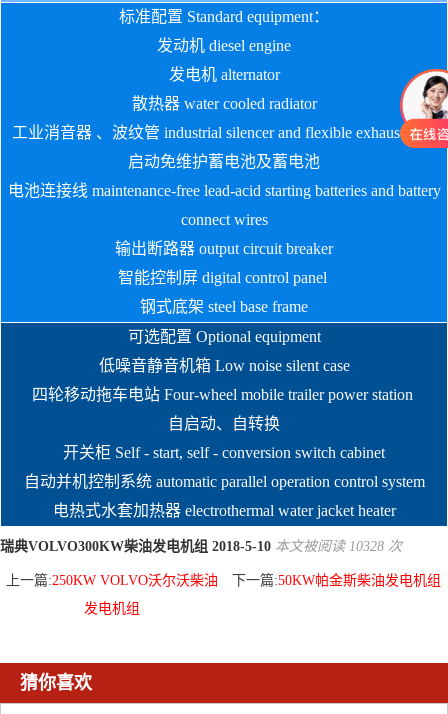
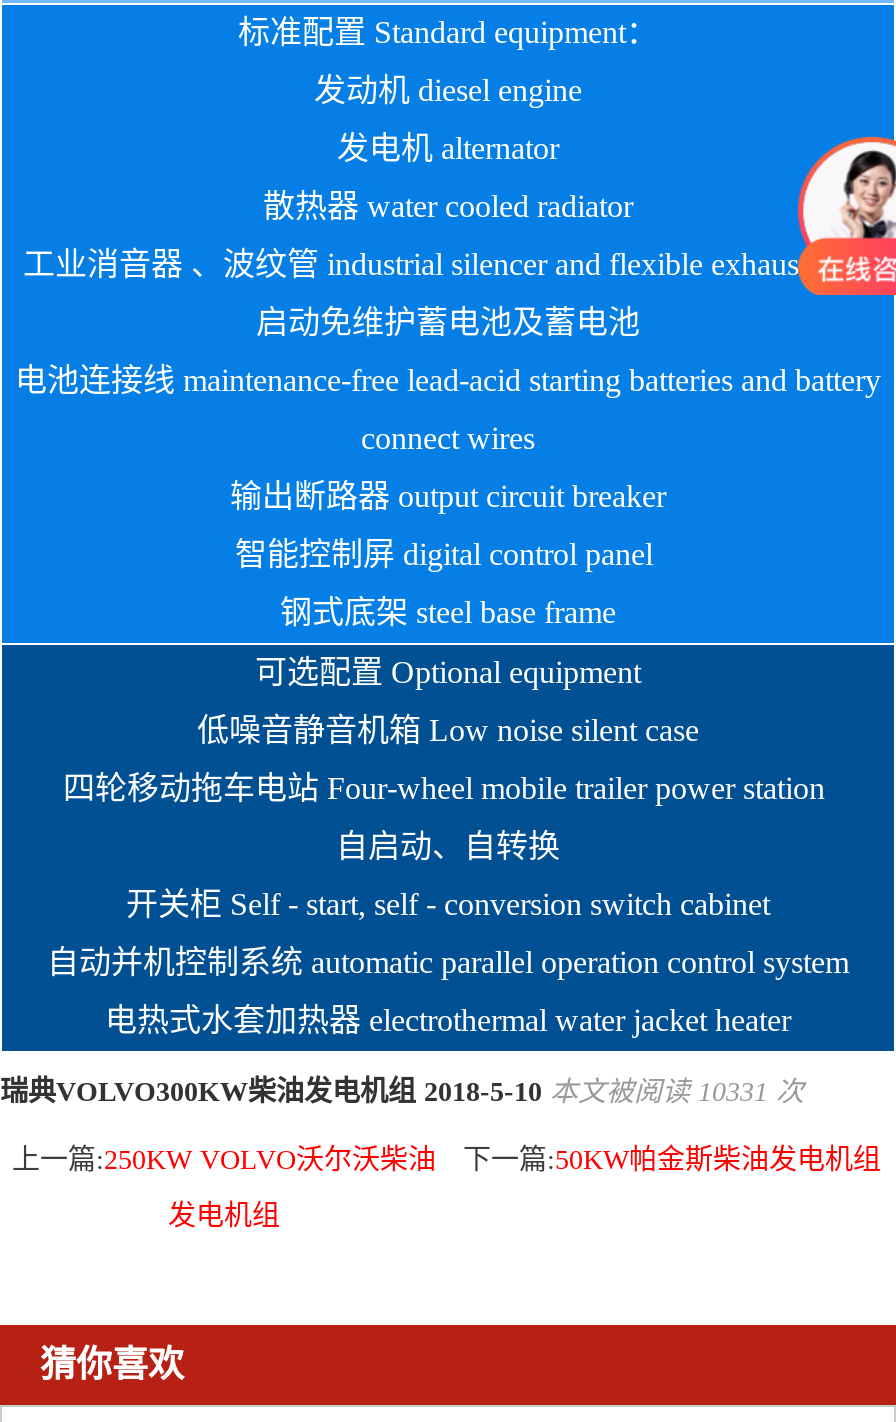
[0,539,402,554] 瑞典VOLVO300KW柴油发电机组 2018-5-10本文被阅读 10328 次 -> [0,1077,804,1107] 瑞典VOLVO300KW柴油发电机组 2018-5-10本文被阅读 10331 次

